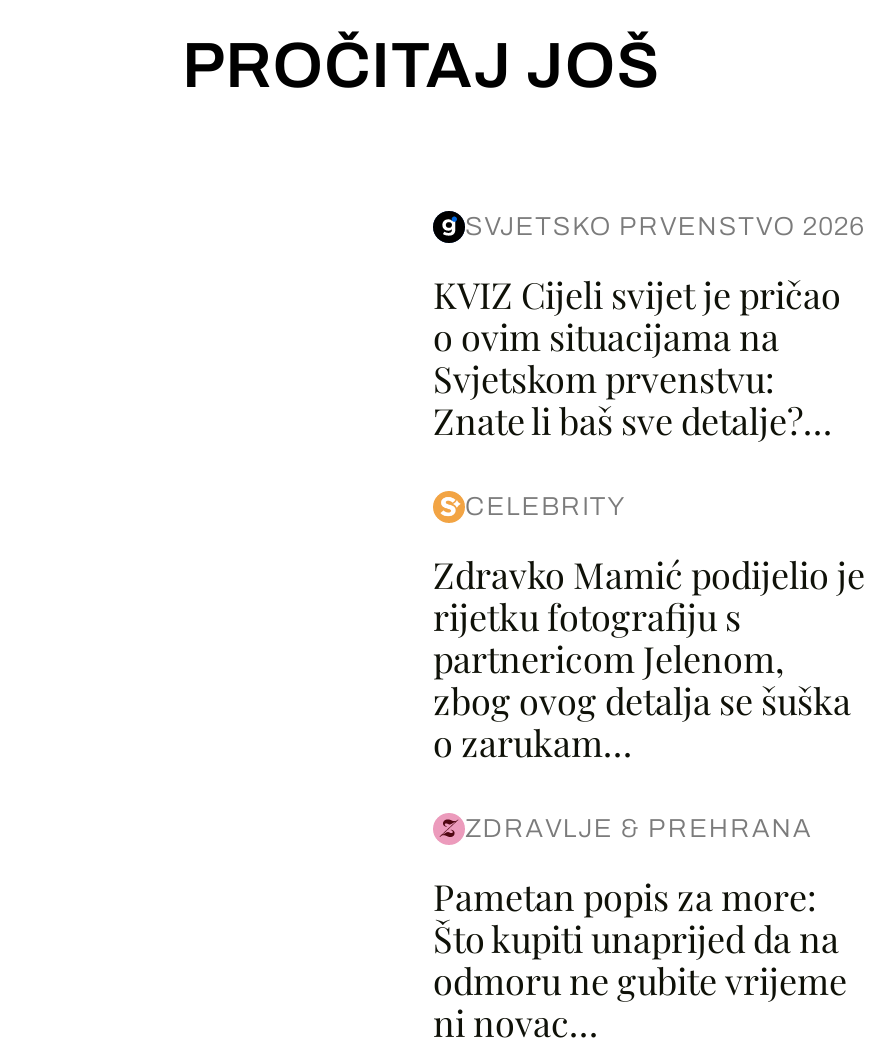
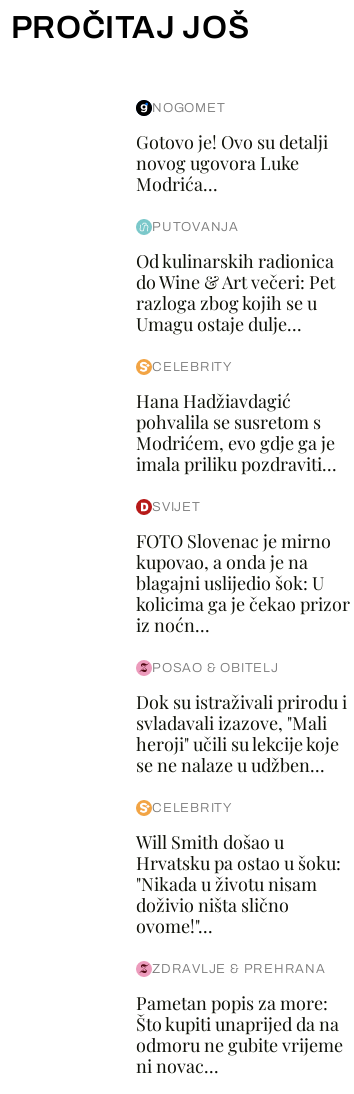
[433,213,865,445] SVJETSKO PRVENSTVO 2026 | KVIZ Cijeli svijet je pričao | o ovim situacijama na | Svjetskom prvenstvu: | Znate li baš sve detalje?... -> [136,101,335,336] NOGOMET | Gotovo je! Ovo su detalji | novog ugovora Luke | Modrića... | PUTOVANJA | Od kulinarskih radionica | do Wine & Art večeri: Pet | razloga zbog kojih se u | Umagu ostaje dulje...
[433,551,865,767] Zdravko Mamić podijelio je | rijetku fotografiju s | partnericom Jelenom, | zbog ovog detalja se šuška | o zarukam... -> [136,389,350,938] Hana Hadžiavdagić | pohvalila se susretom s | Modrićem, evo gdje ga je | imala priliku pozdraviti... | SVIJET | FOTO Slovenac je mirno | kupovao, a onda je na | blagajni uslijedio šok: U | kolicima ga je čekao prizor | iz noćn... | POSAO & OBITELJ | Dok su istraživali prirodu i | svladavali izazove, "Mali | heroji" učili su lekcije koje | se ne nalaze u udžben... | CELEBRITY | Will Smith došao u | Hrvatsku pa ostao u šoku: | "Nikada u životu nisam | doživio ništa slično | ovome!"...

